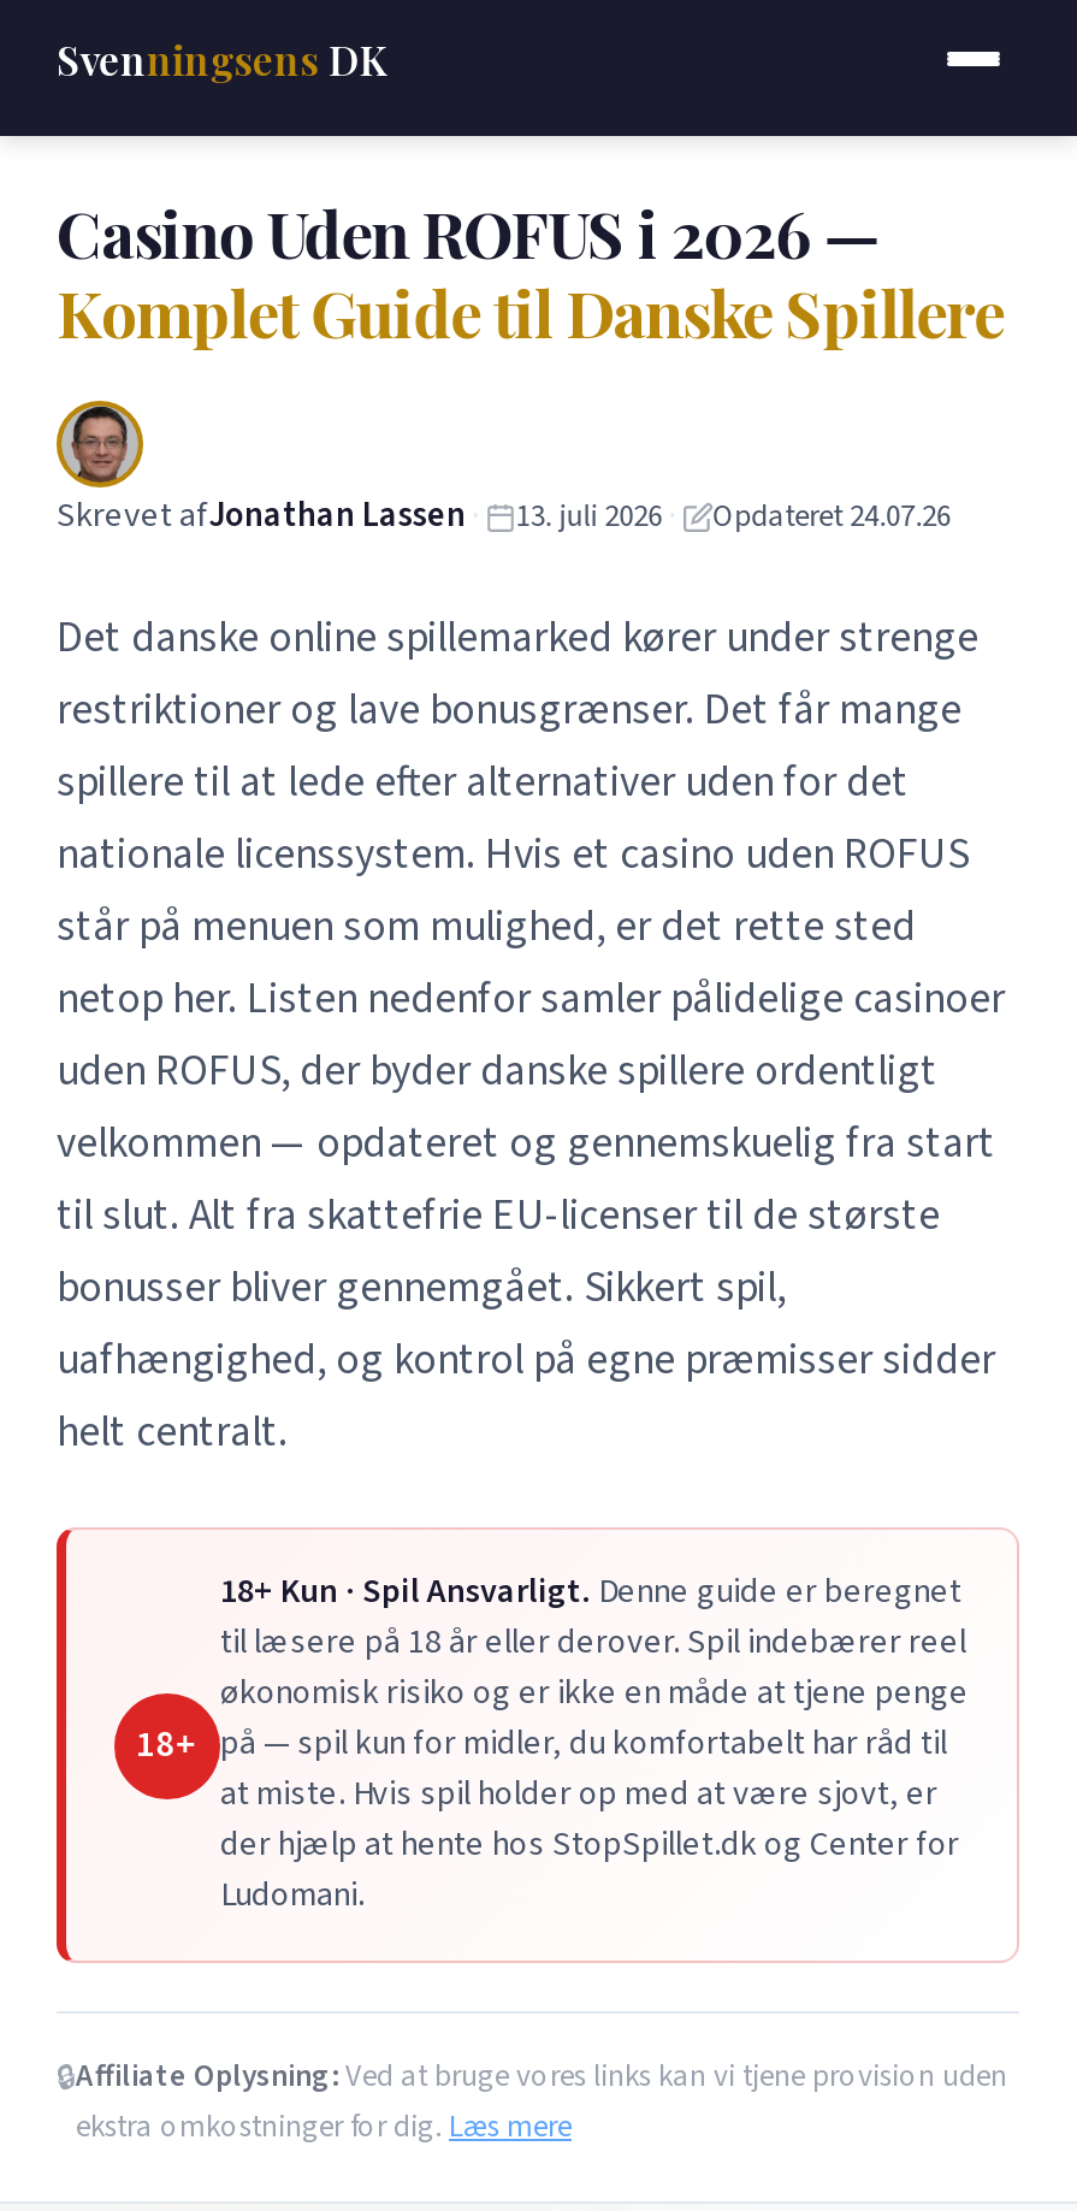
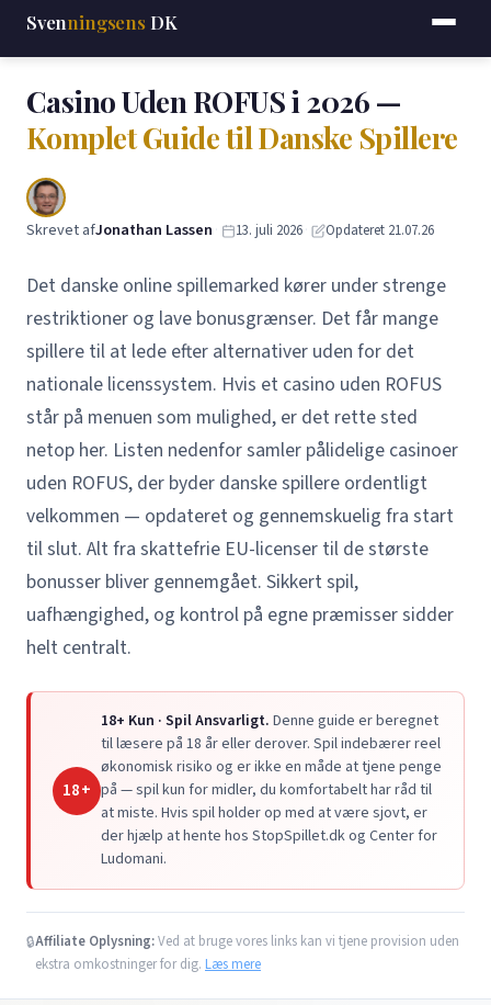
[57,490,951,540] Skrevet afJonathan Lassen · 13. juli 2026 · Opdateret 24.07.26 -> [26,218,434,241] Skrevet afJonathan Lassen · 13. juli 2026 · Opdateret 21.07.26

